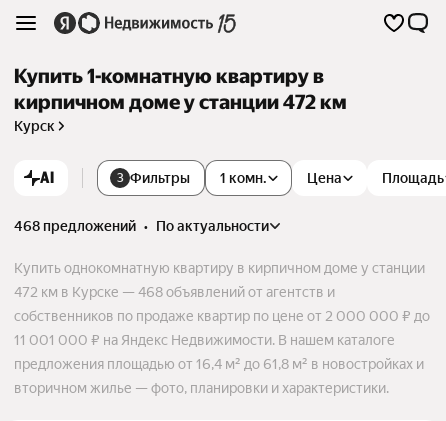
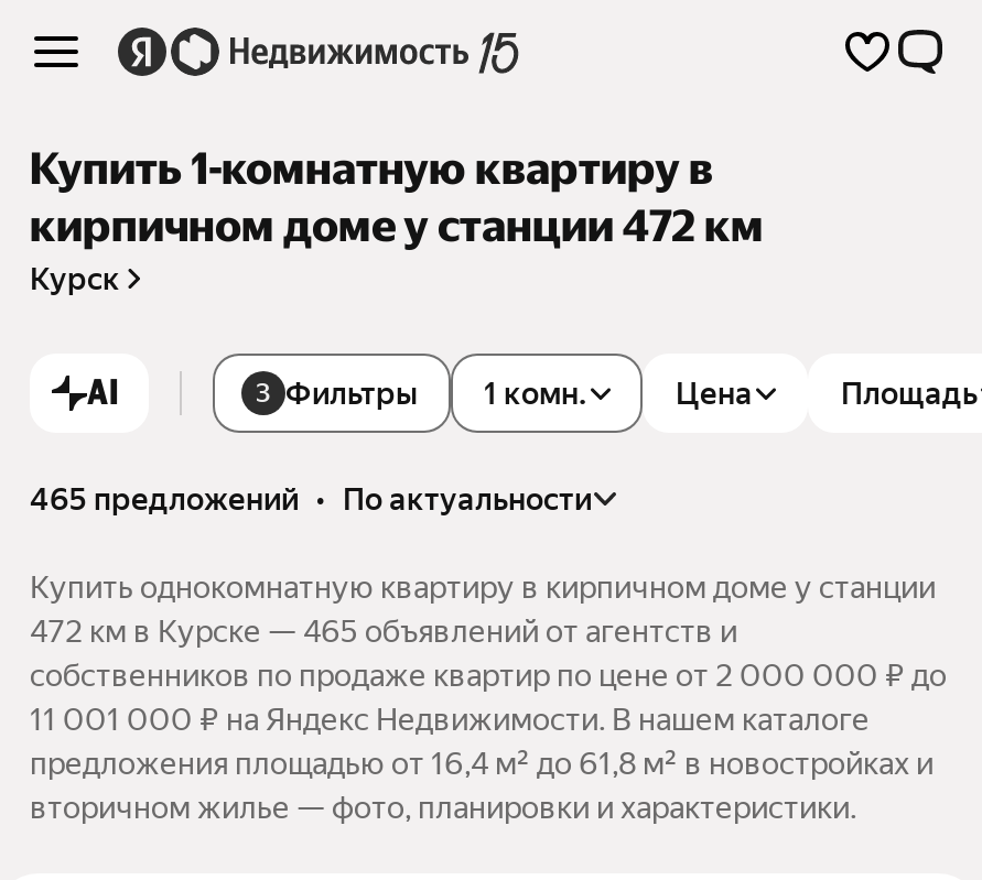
[14,218,269,234] 468 предложений • по актуальности -> [30,482,592,517] 465 предложений • по актуальности
[14,284,335,300] 472 км в Курске — 468 объявлений от агентств и -> [30,614,737,649] 472 км в Курске — 465 объявлений от агентств и

